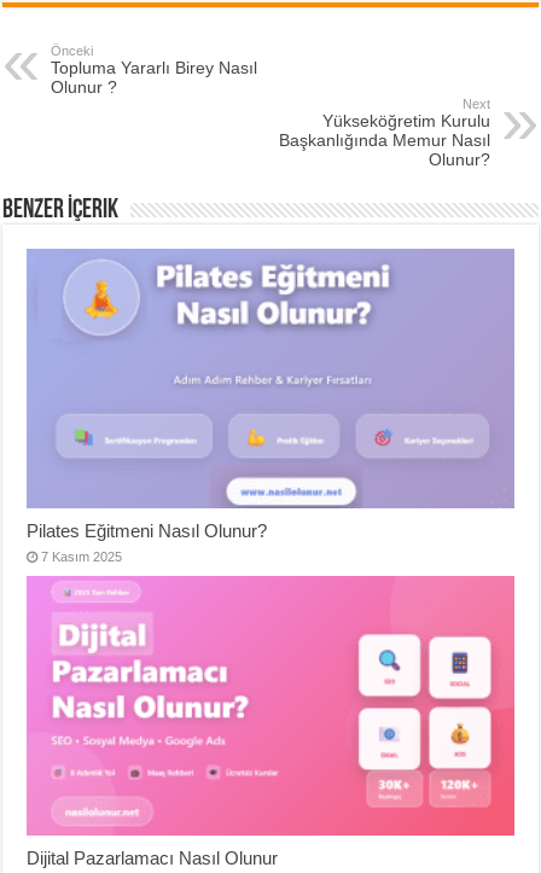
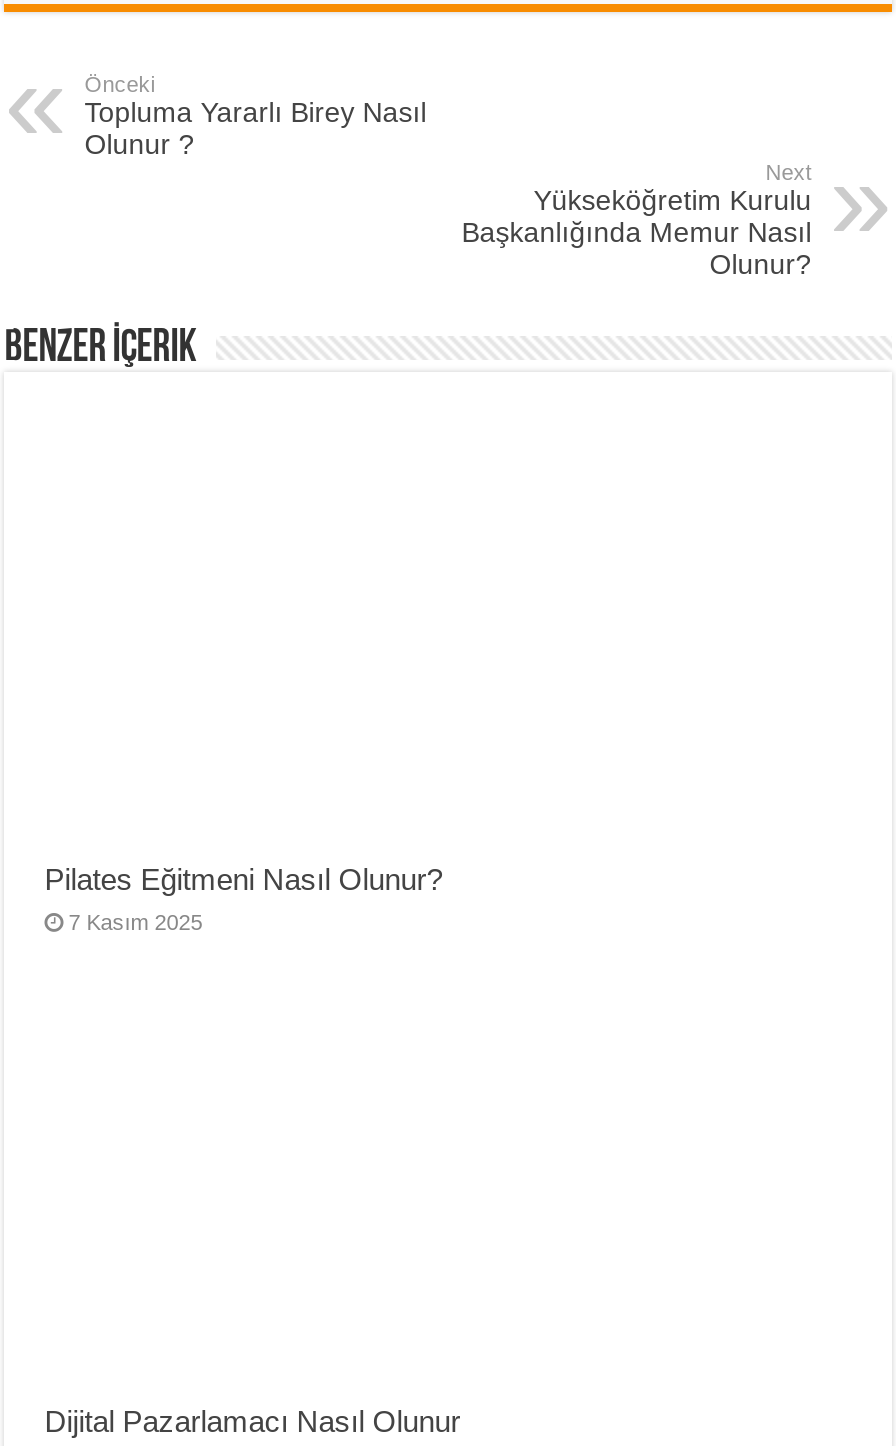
[25,248,516,510] [image] -> none
[25,575,516,837] [image] -> none

